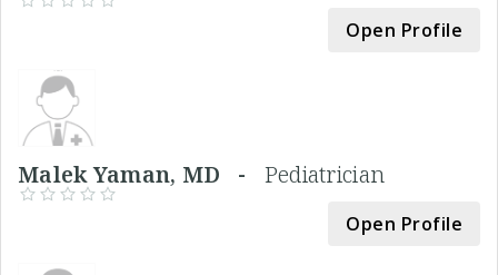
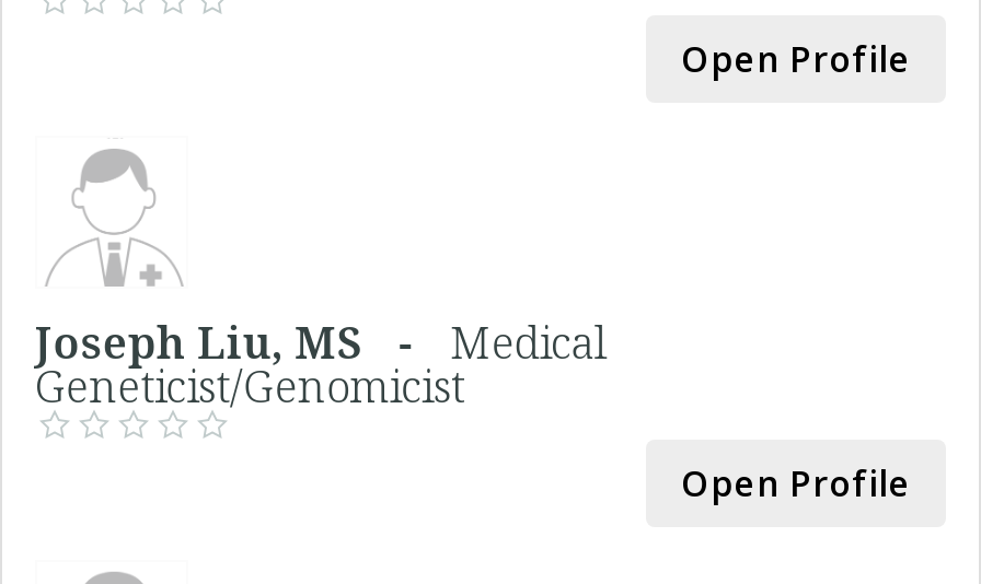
[18,159,385,189] Malek Yaman, MD - Pediatrician -> [35,312,605,415] Joseph Liu, MS - Medical | Geneticist/Genomicist

